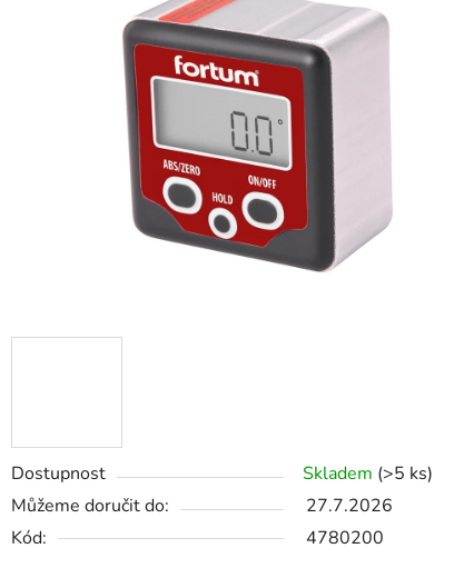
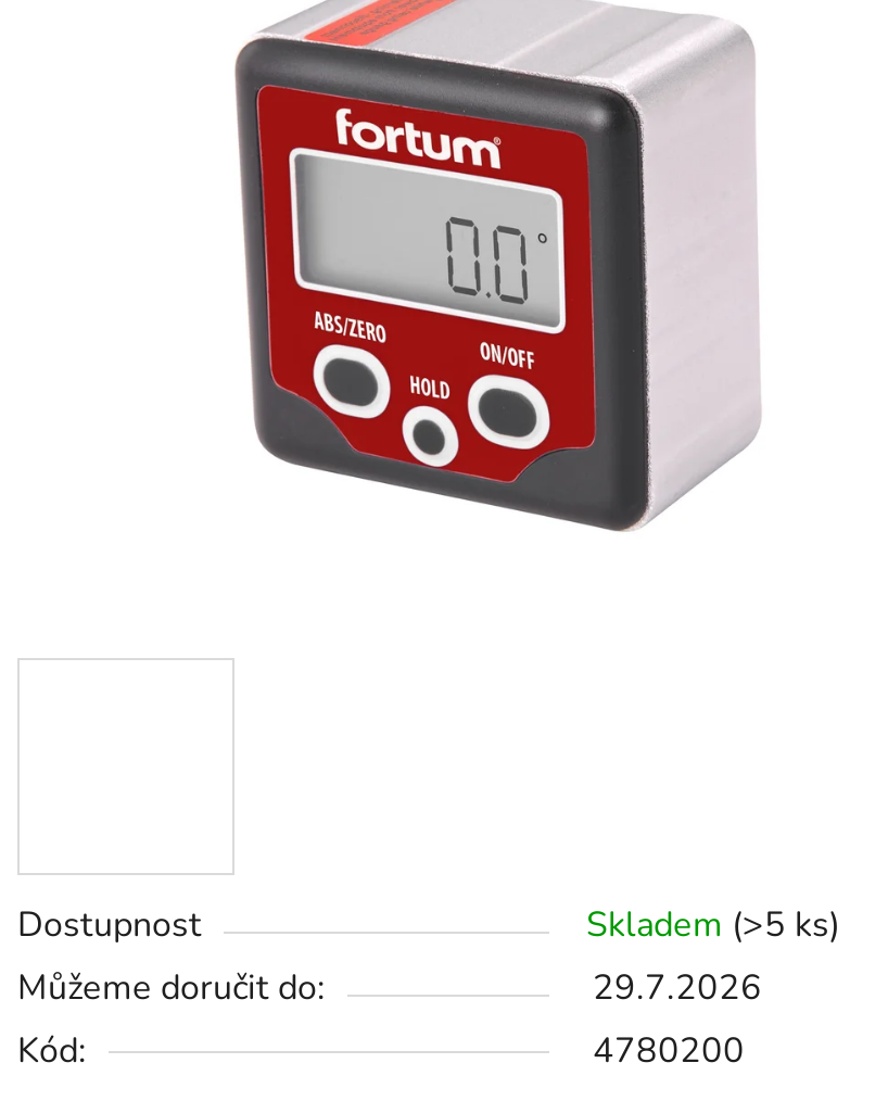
[306,494,393,518] 27.7.2026 -> [593,965,762,1012] 29.7.2026

